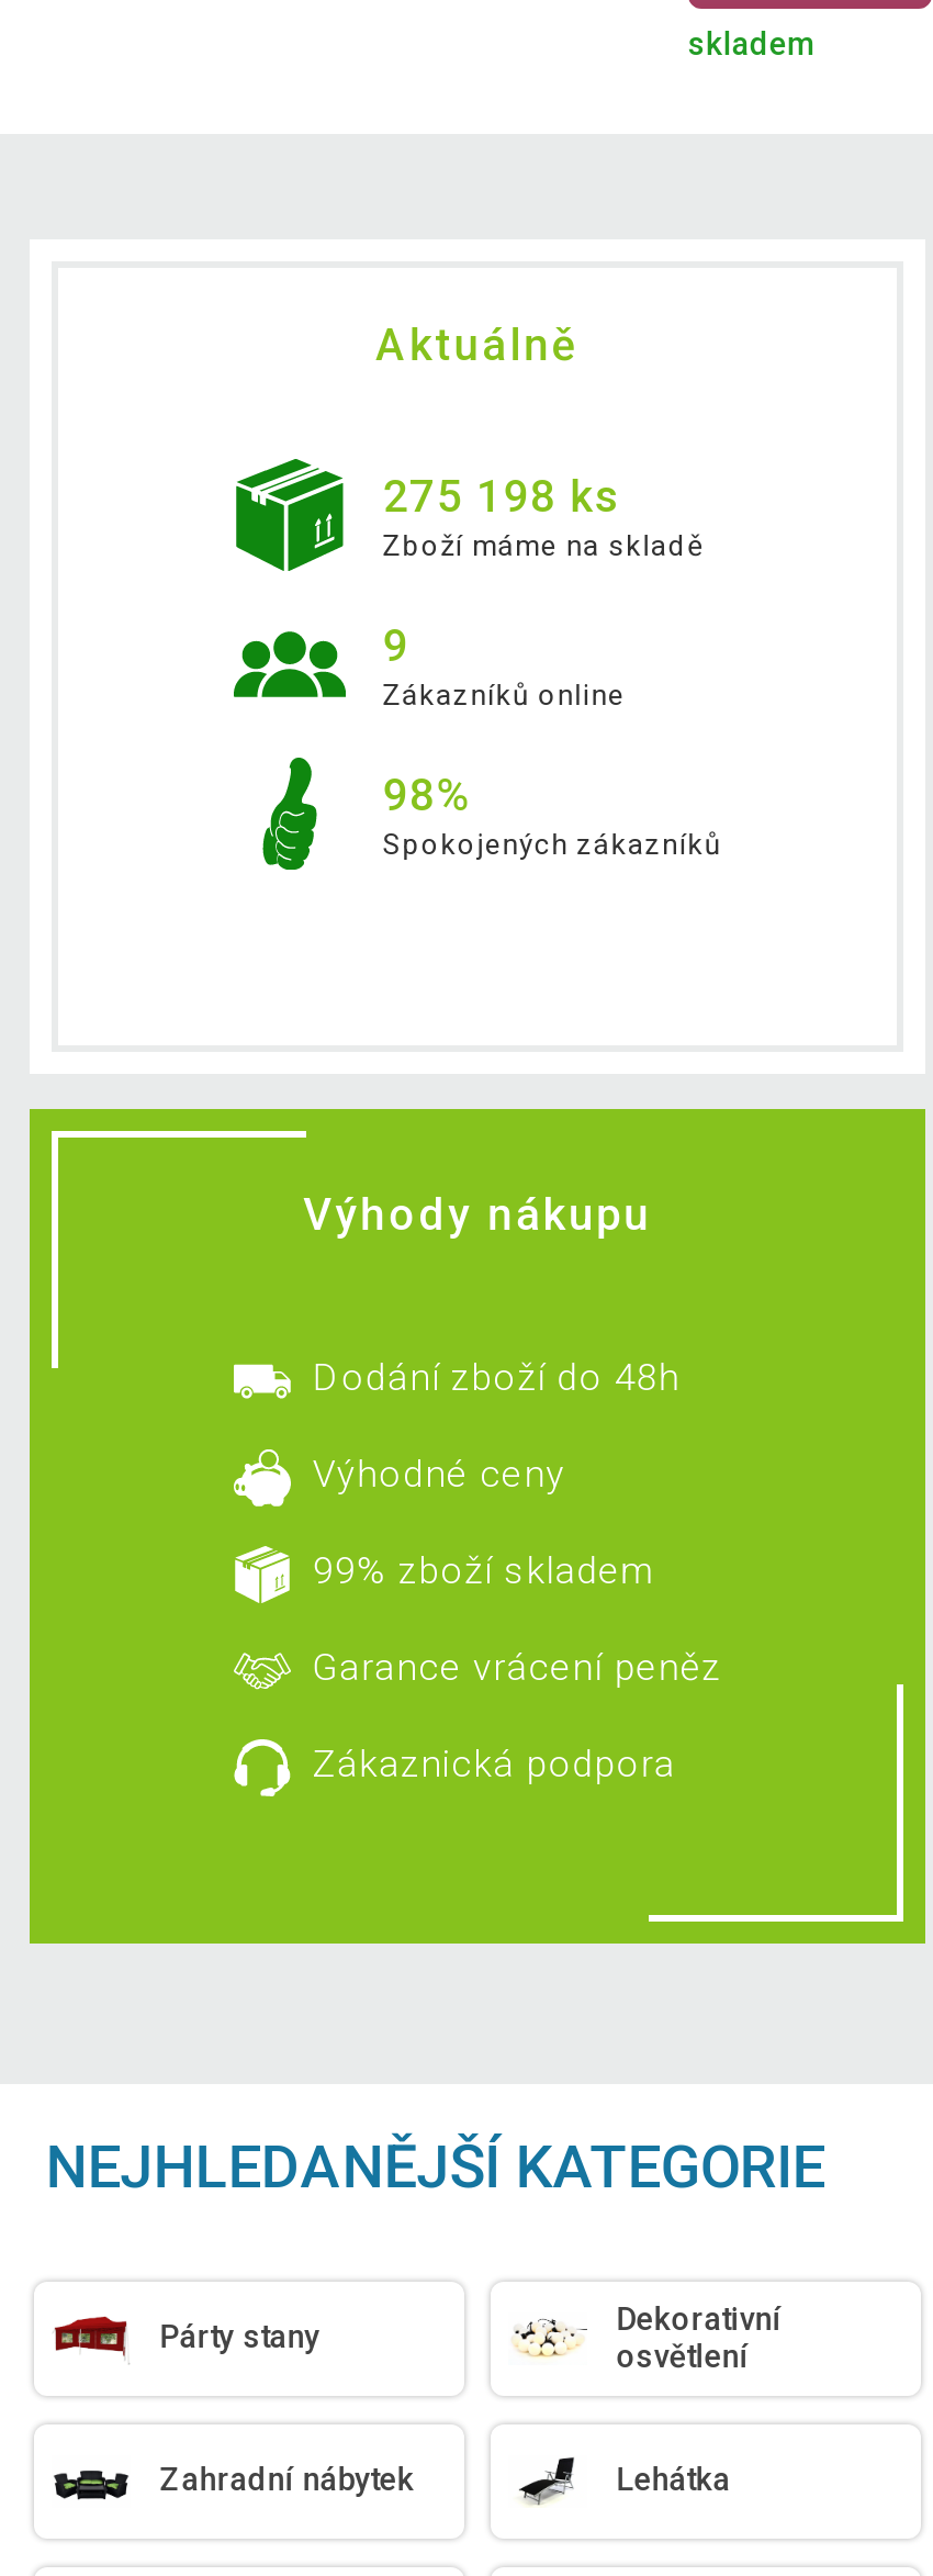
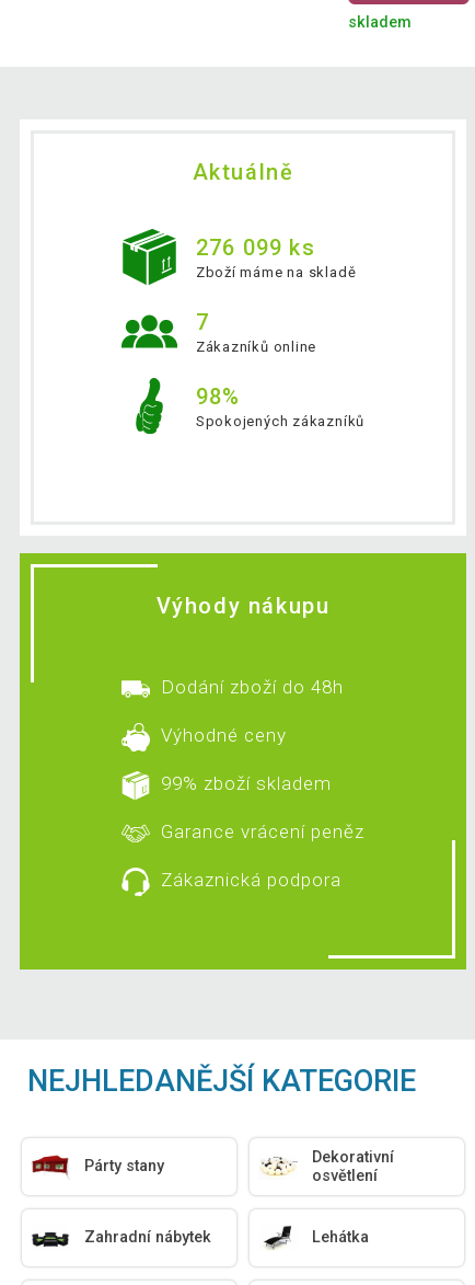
[383,470,622,523] 275 198 ks -> [196,235,315,261] 276 099 ks
[383,620,409,672] 9 -> [196,309,209,335] 7

